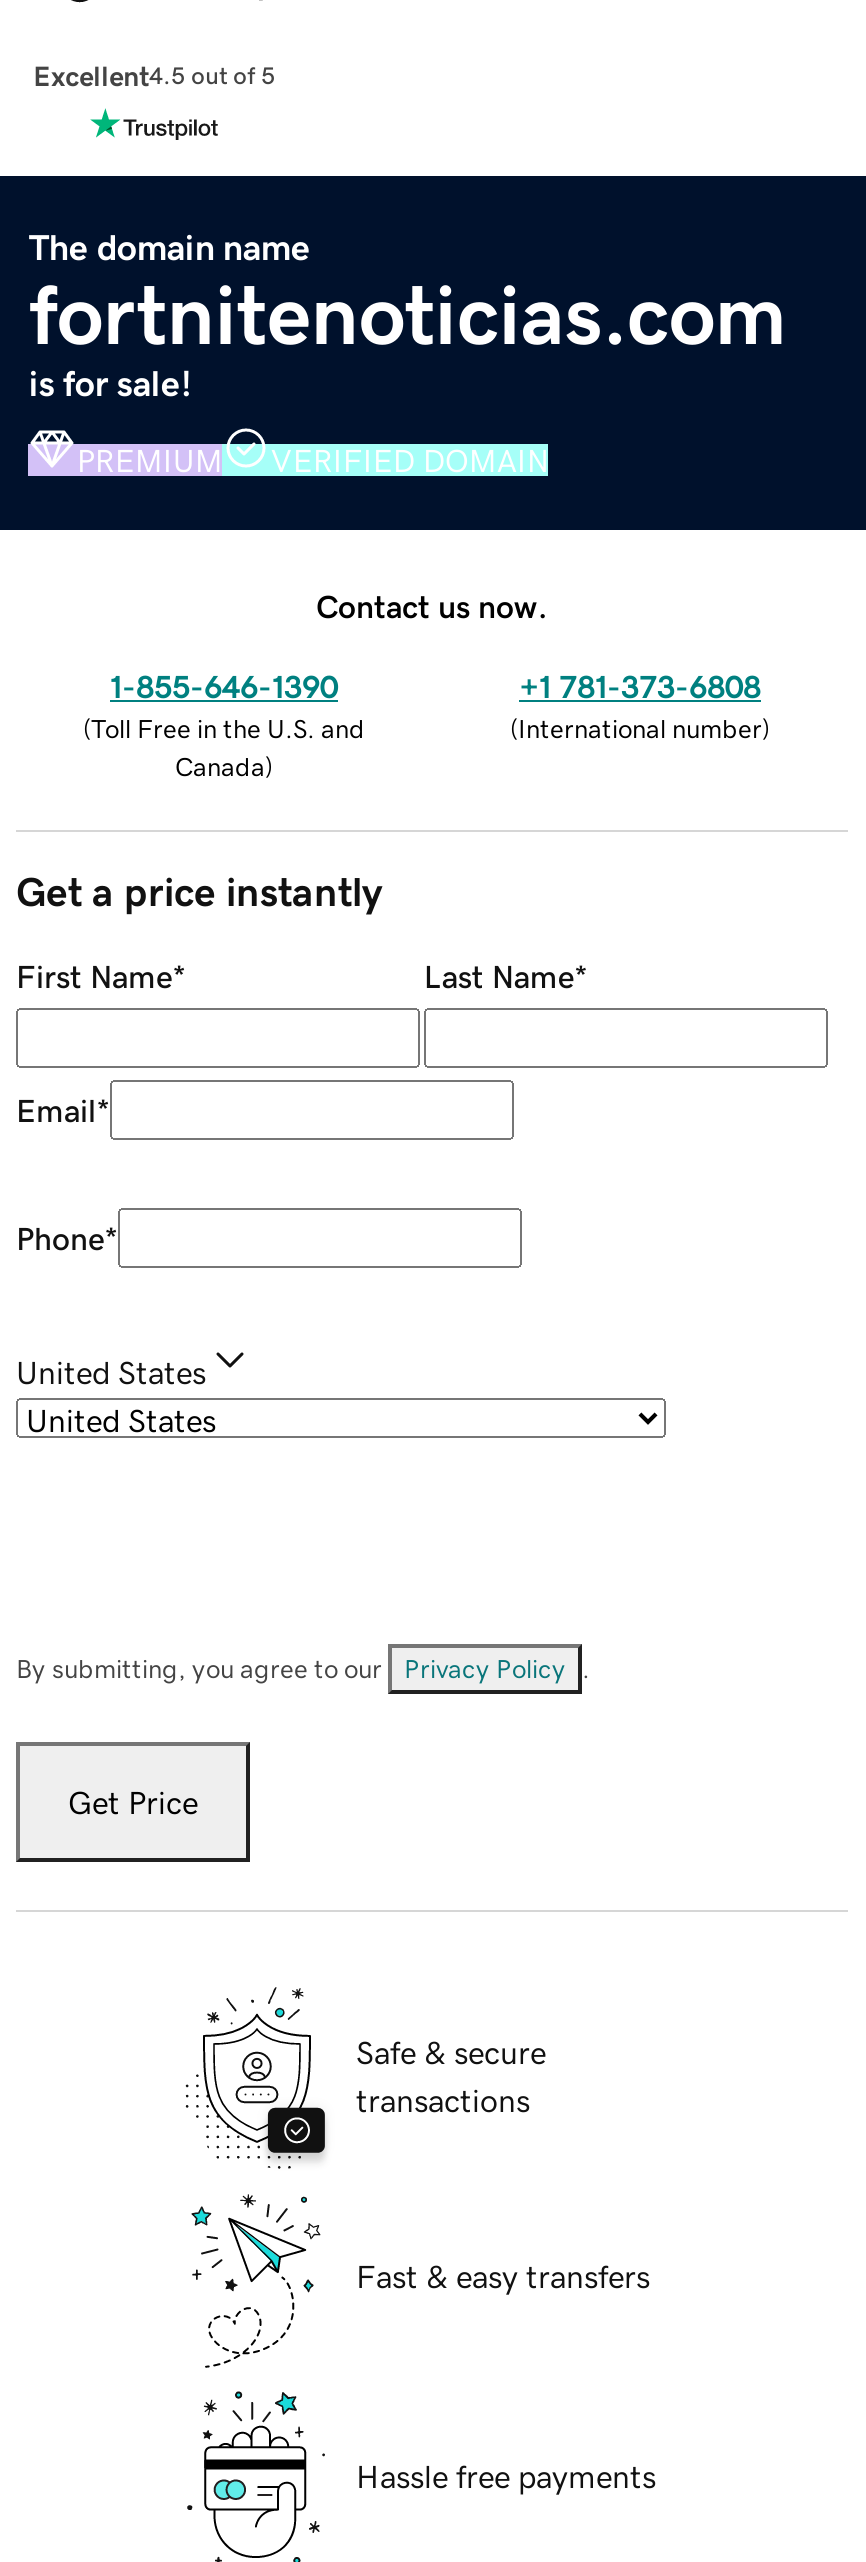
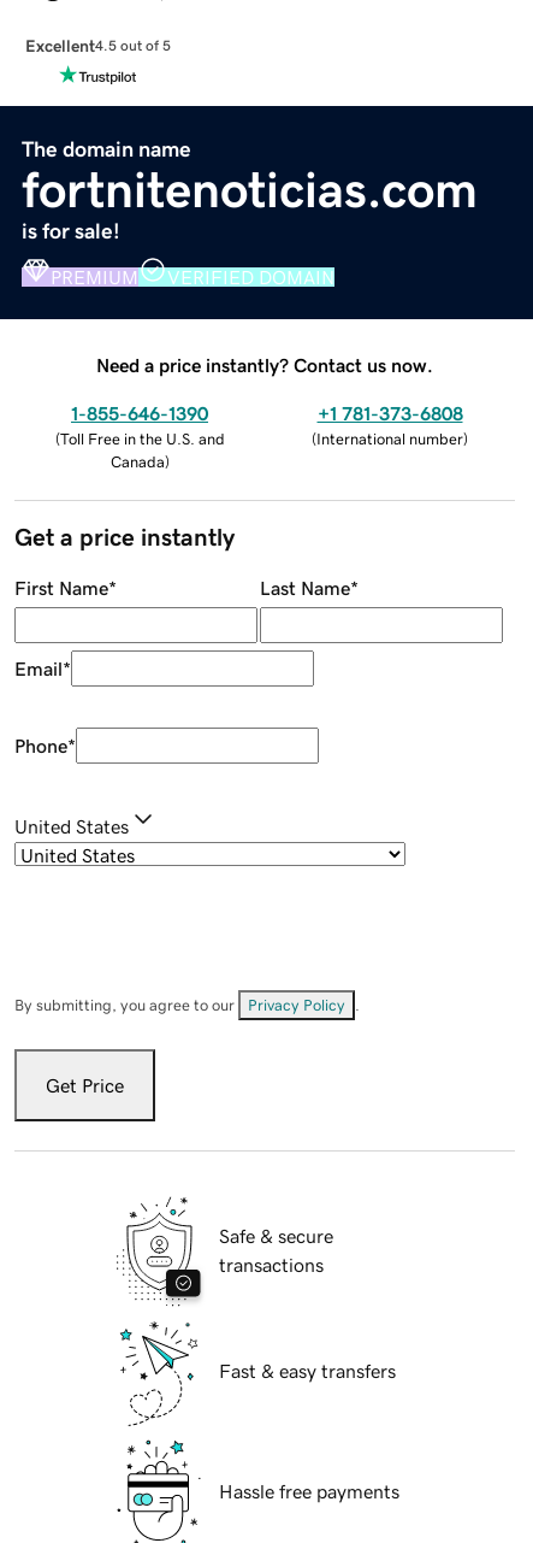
[316,589,548,621] Contact us now. -> [96,355,433,374] Need a price instantly? Contact us now.

